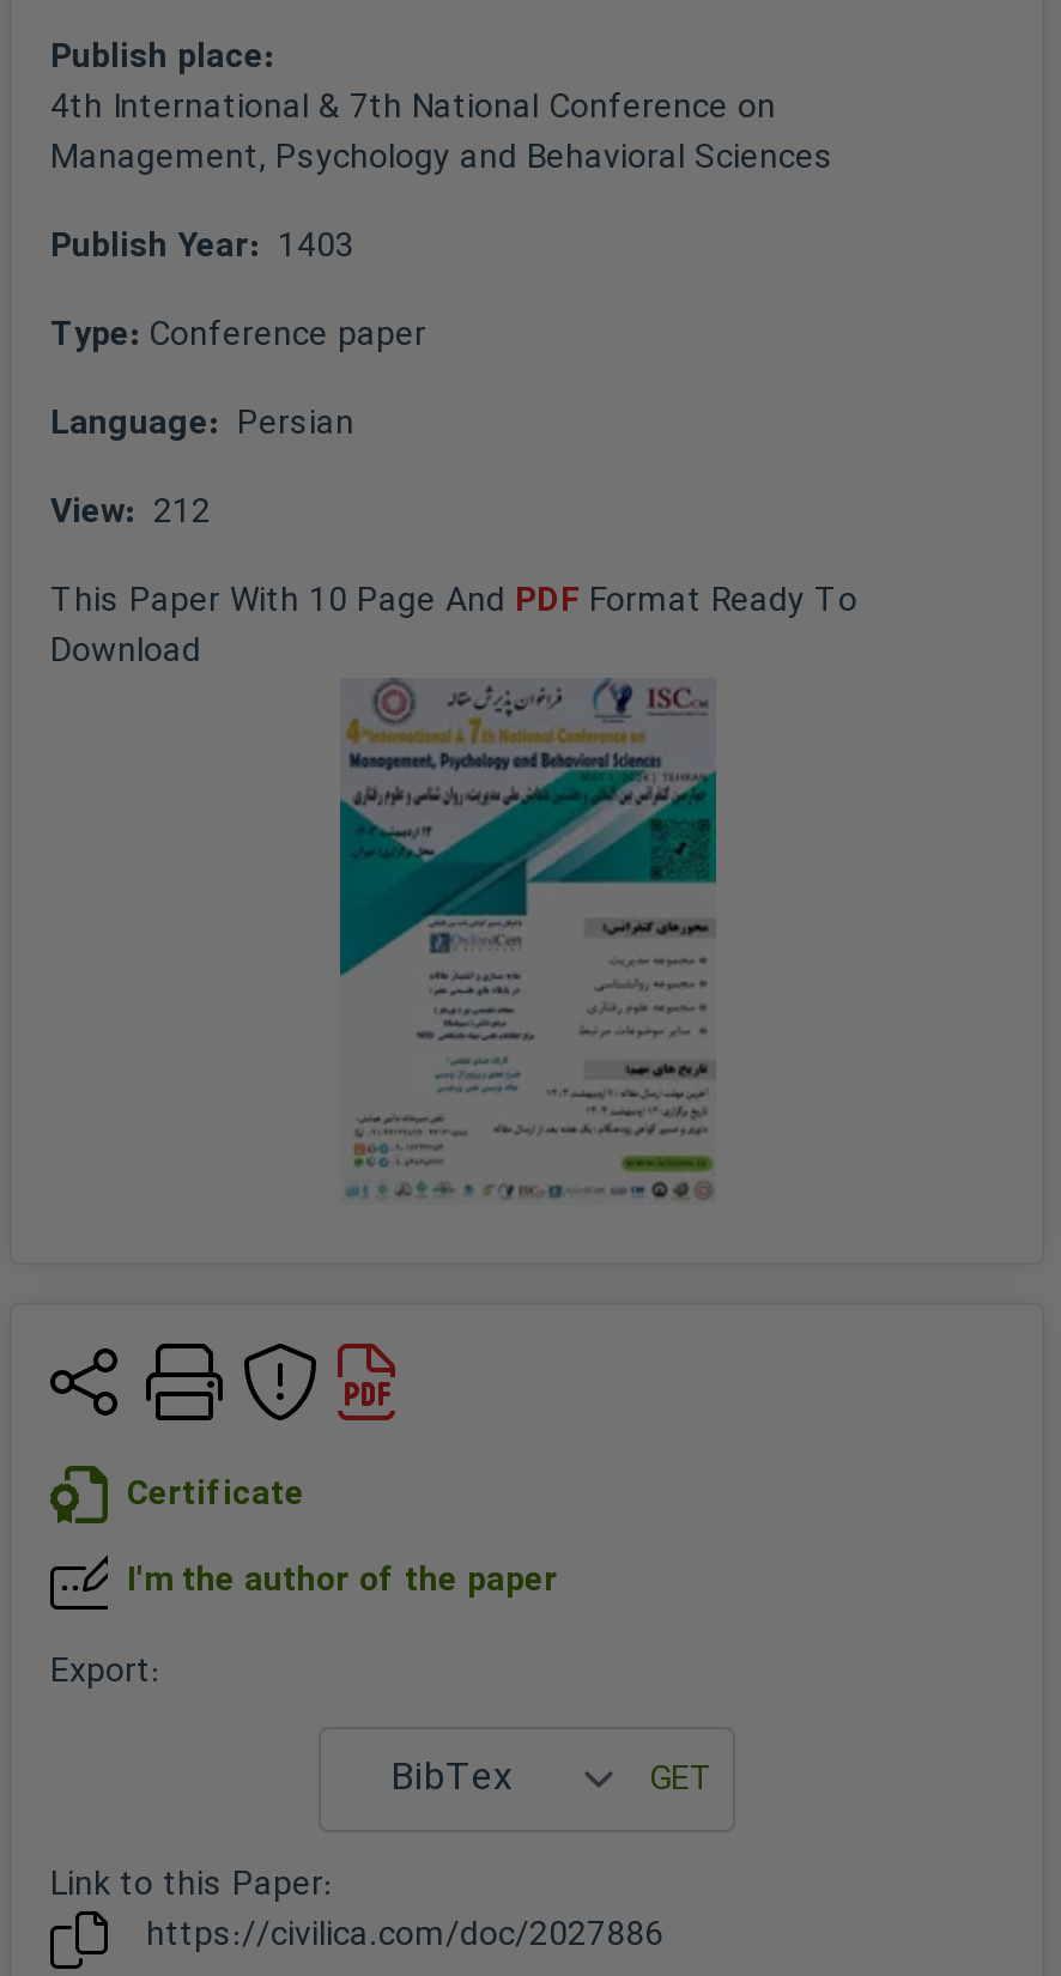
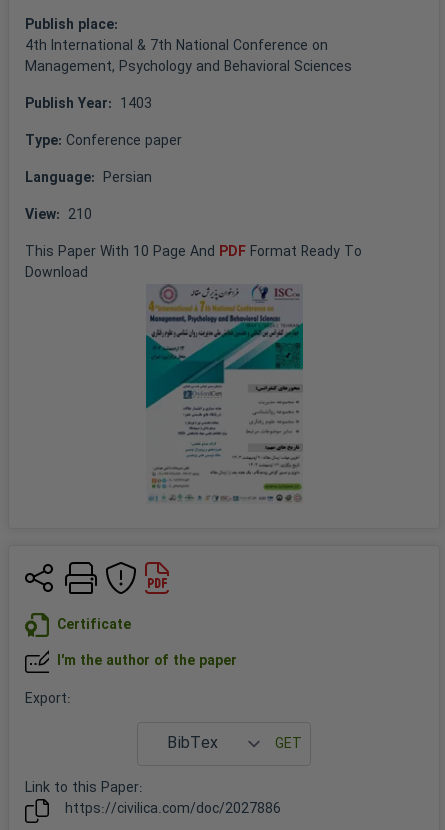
[50,486,211,539] View: 212 -> [25,204,92,226] View: 210

